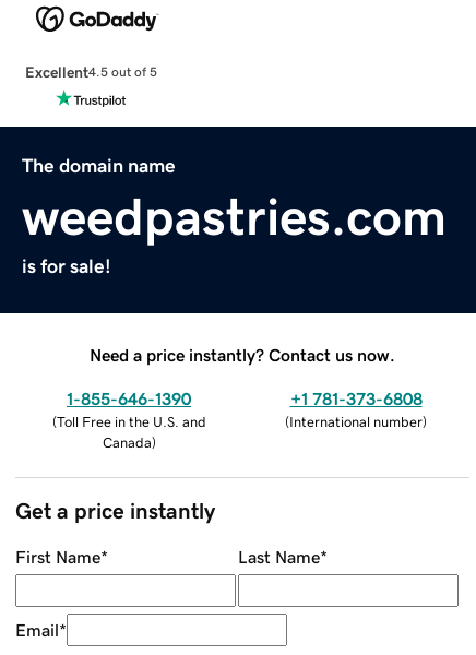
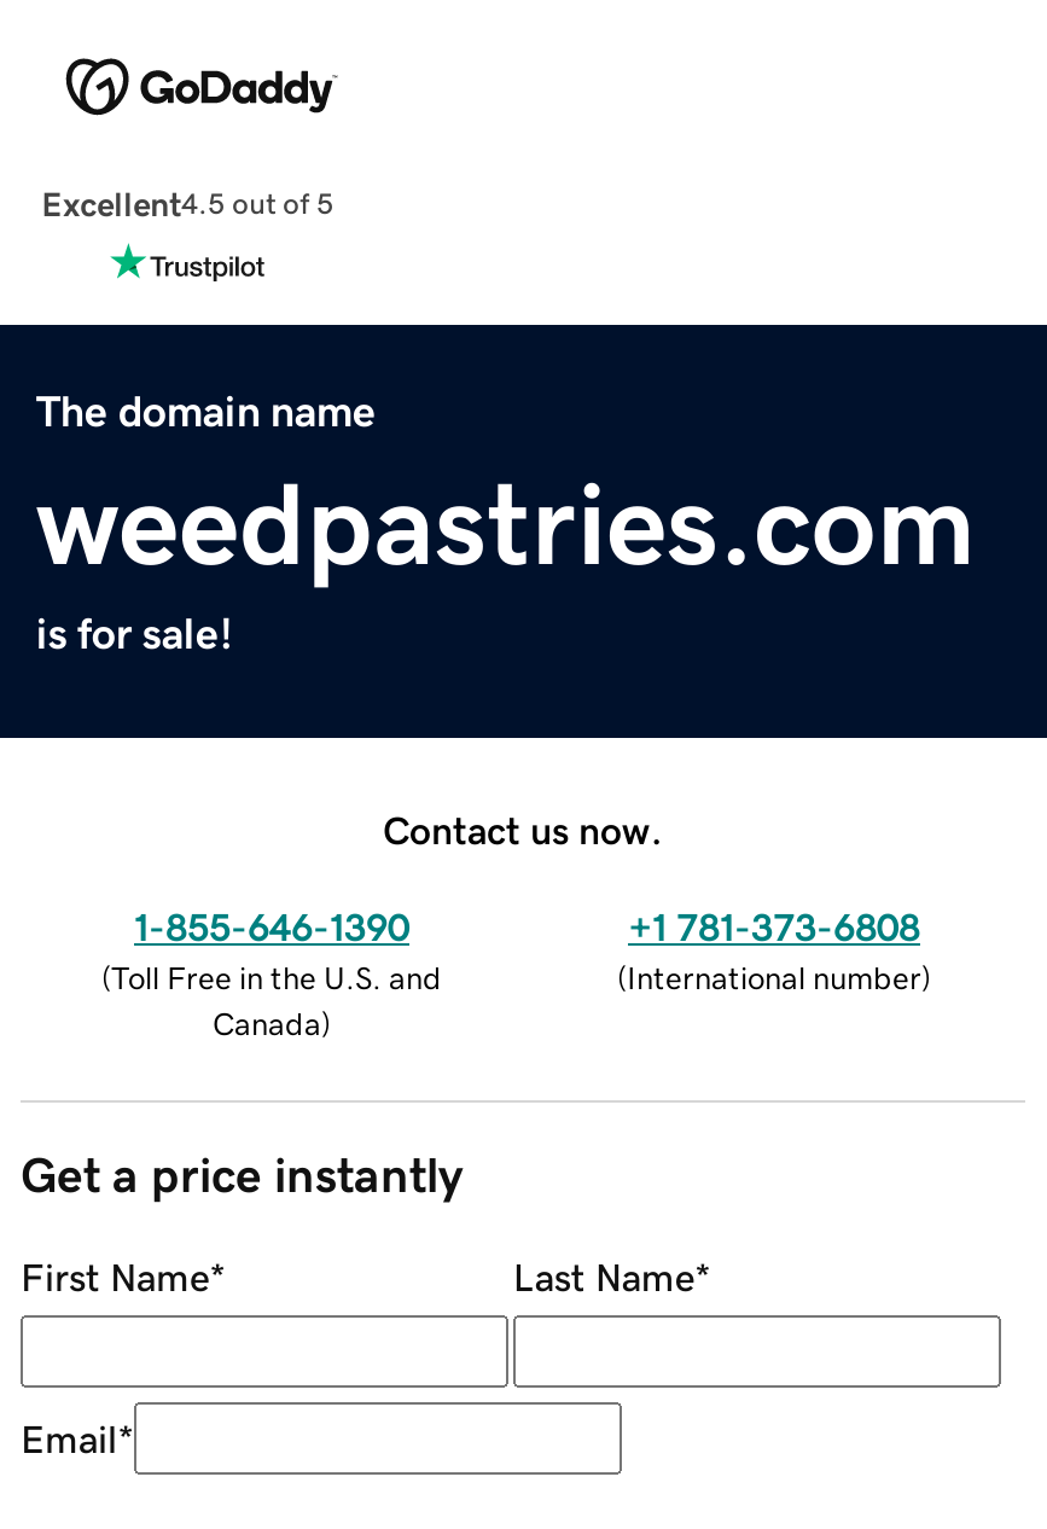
[90,346,395,363] Need a price instantly? Contact us now. -> [383,809,663,848] Contact us now.

